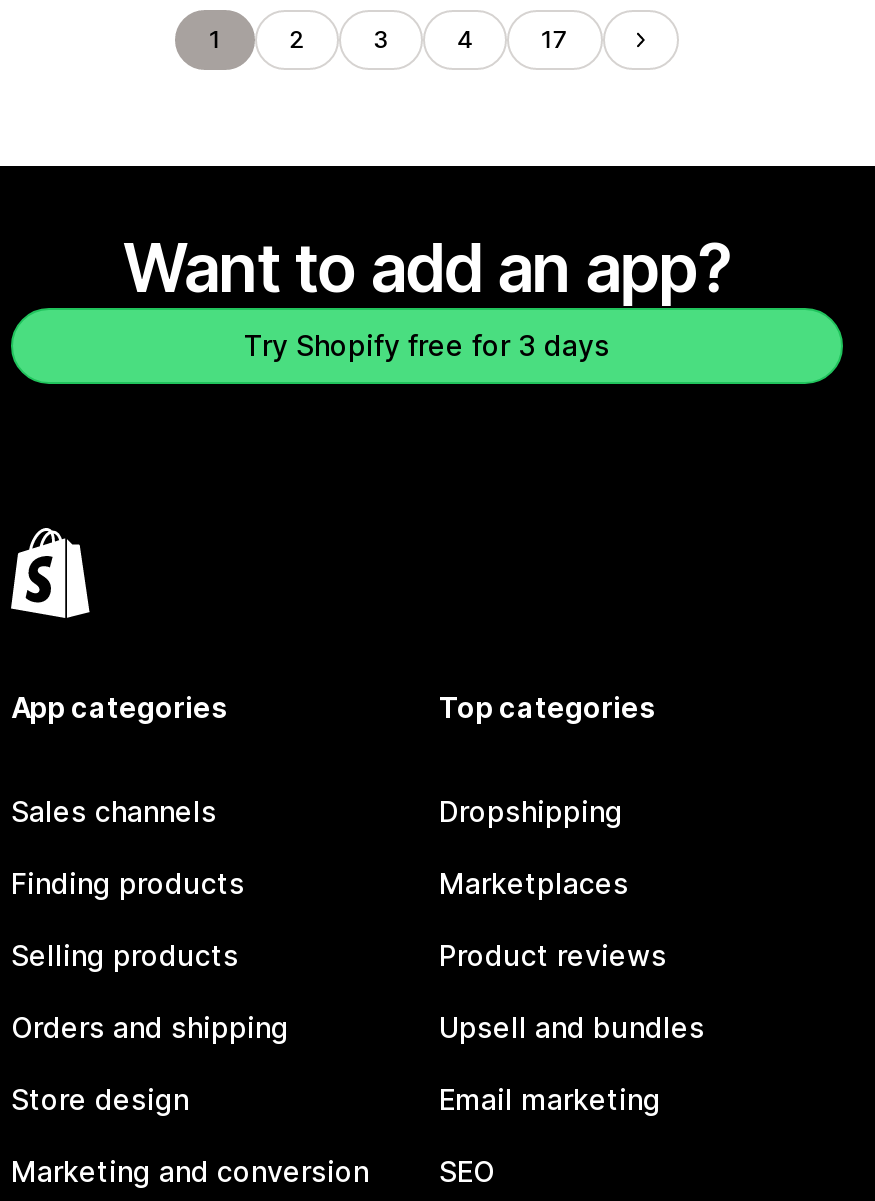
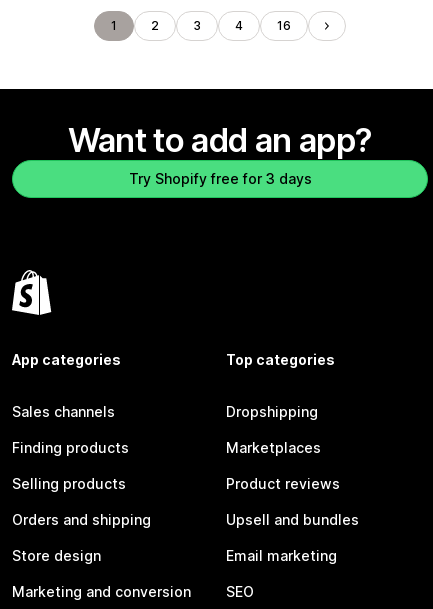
[541,24,569,54] 17 -> [277,18,291,33] 16

